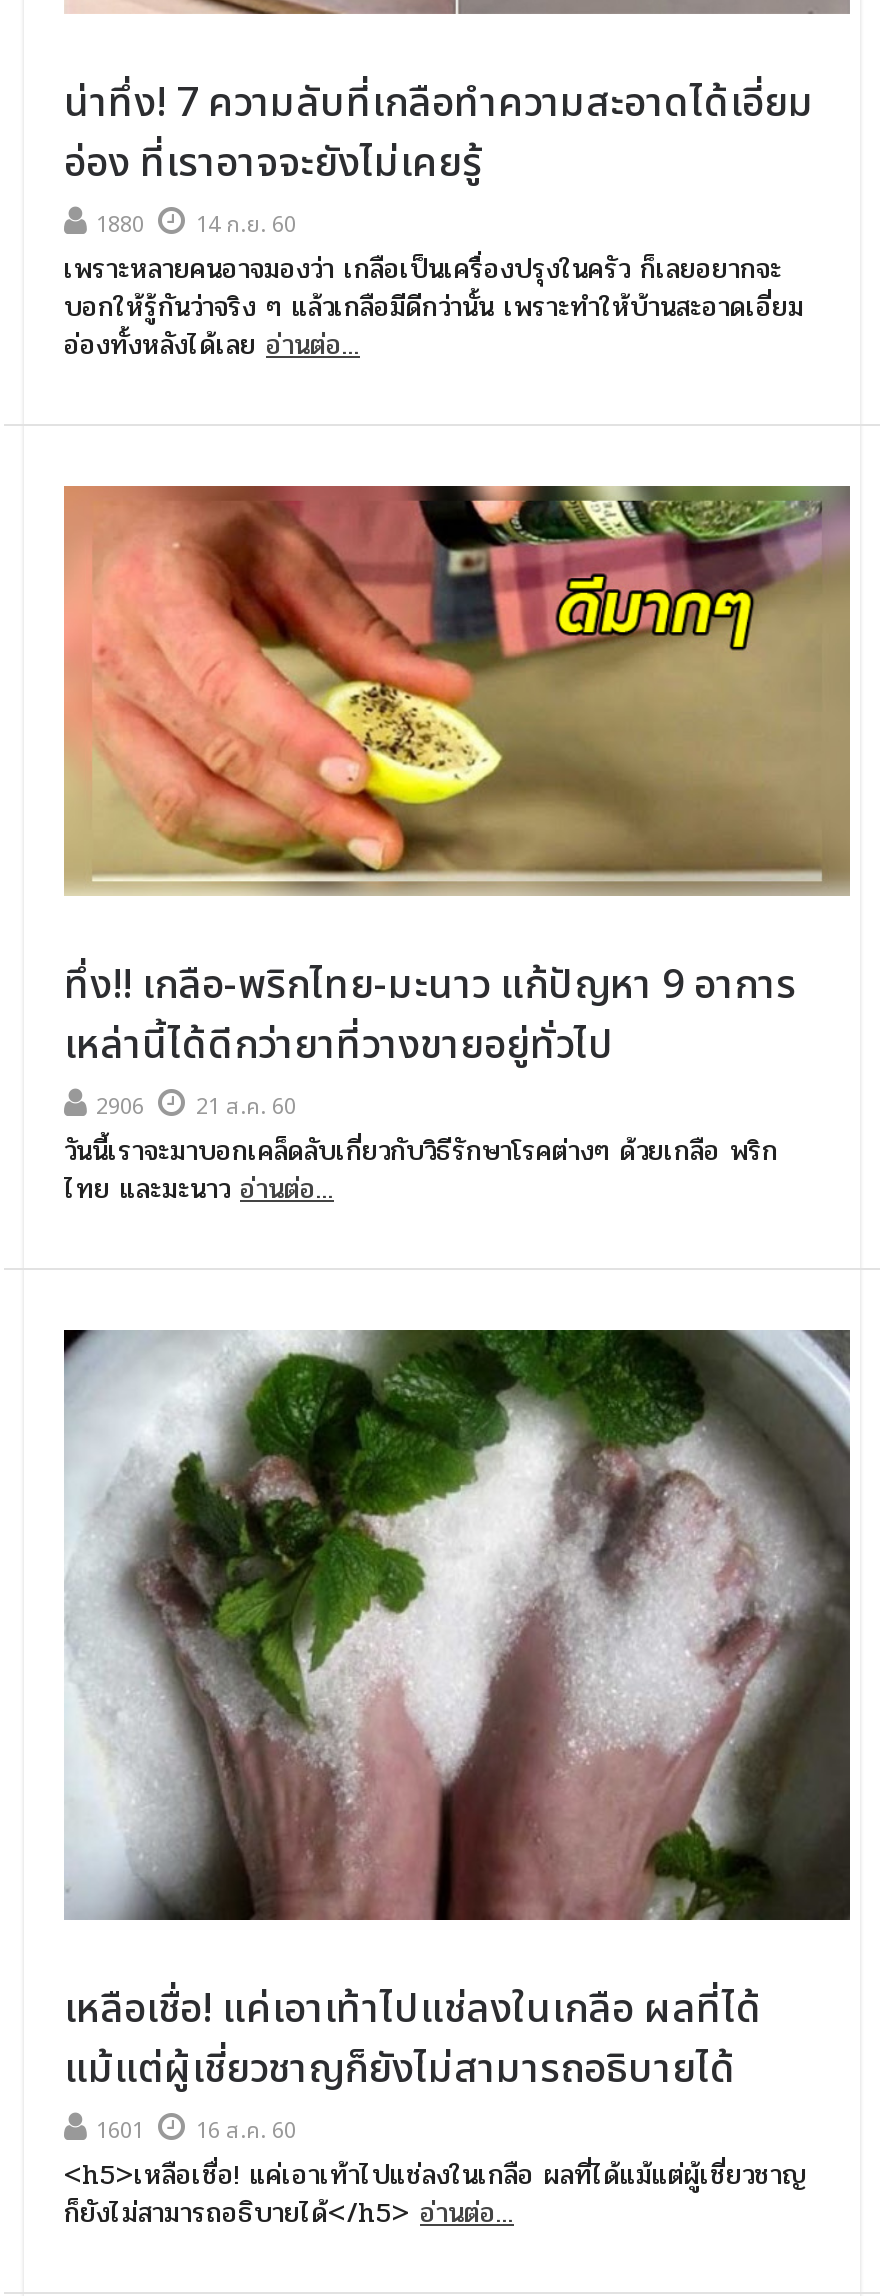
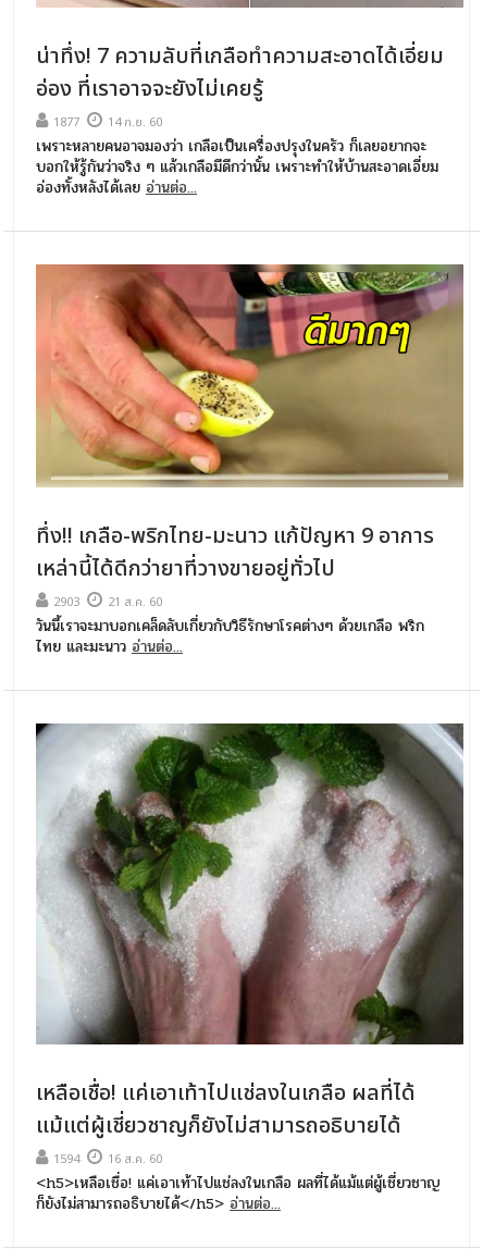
[96,208,296,242] 1880 14 ก.ย. 60 -> [53,113,162,131] 1877 14 ก.ย. 60
[96,1090,296,1124] 2906 21 ส.ค. 60 -> [53,593,162,611] 2903 21 ส.ค. 60
[96,2114,296,2148] 1601 16 ส.ค. 60 -> [53,1150,162,1168] 1594 16 ส.ค. 60

